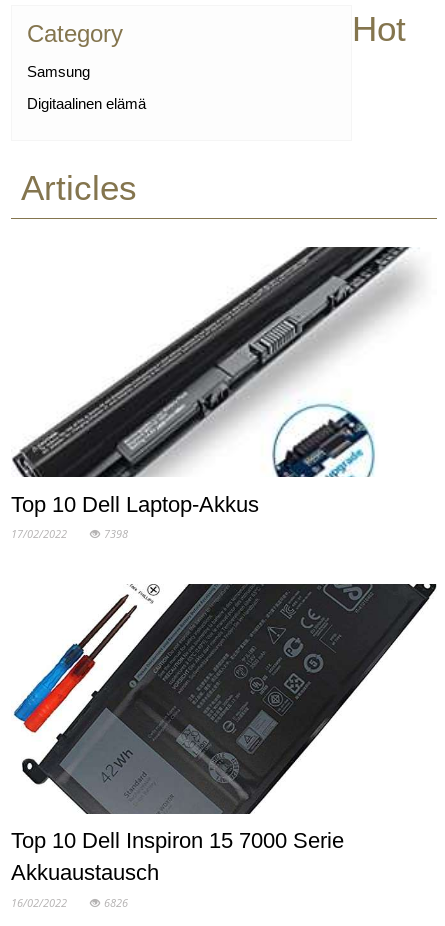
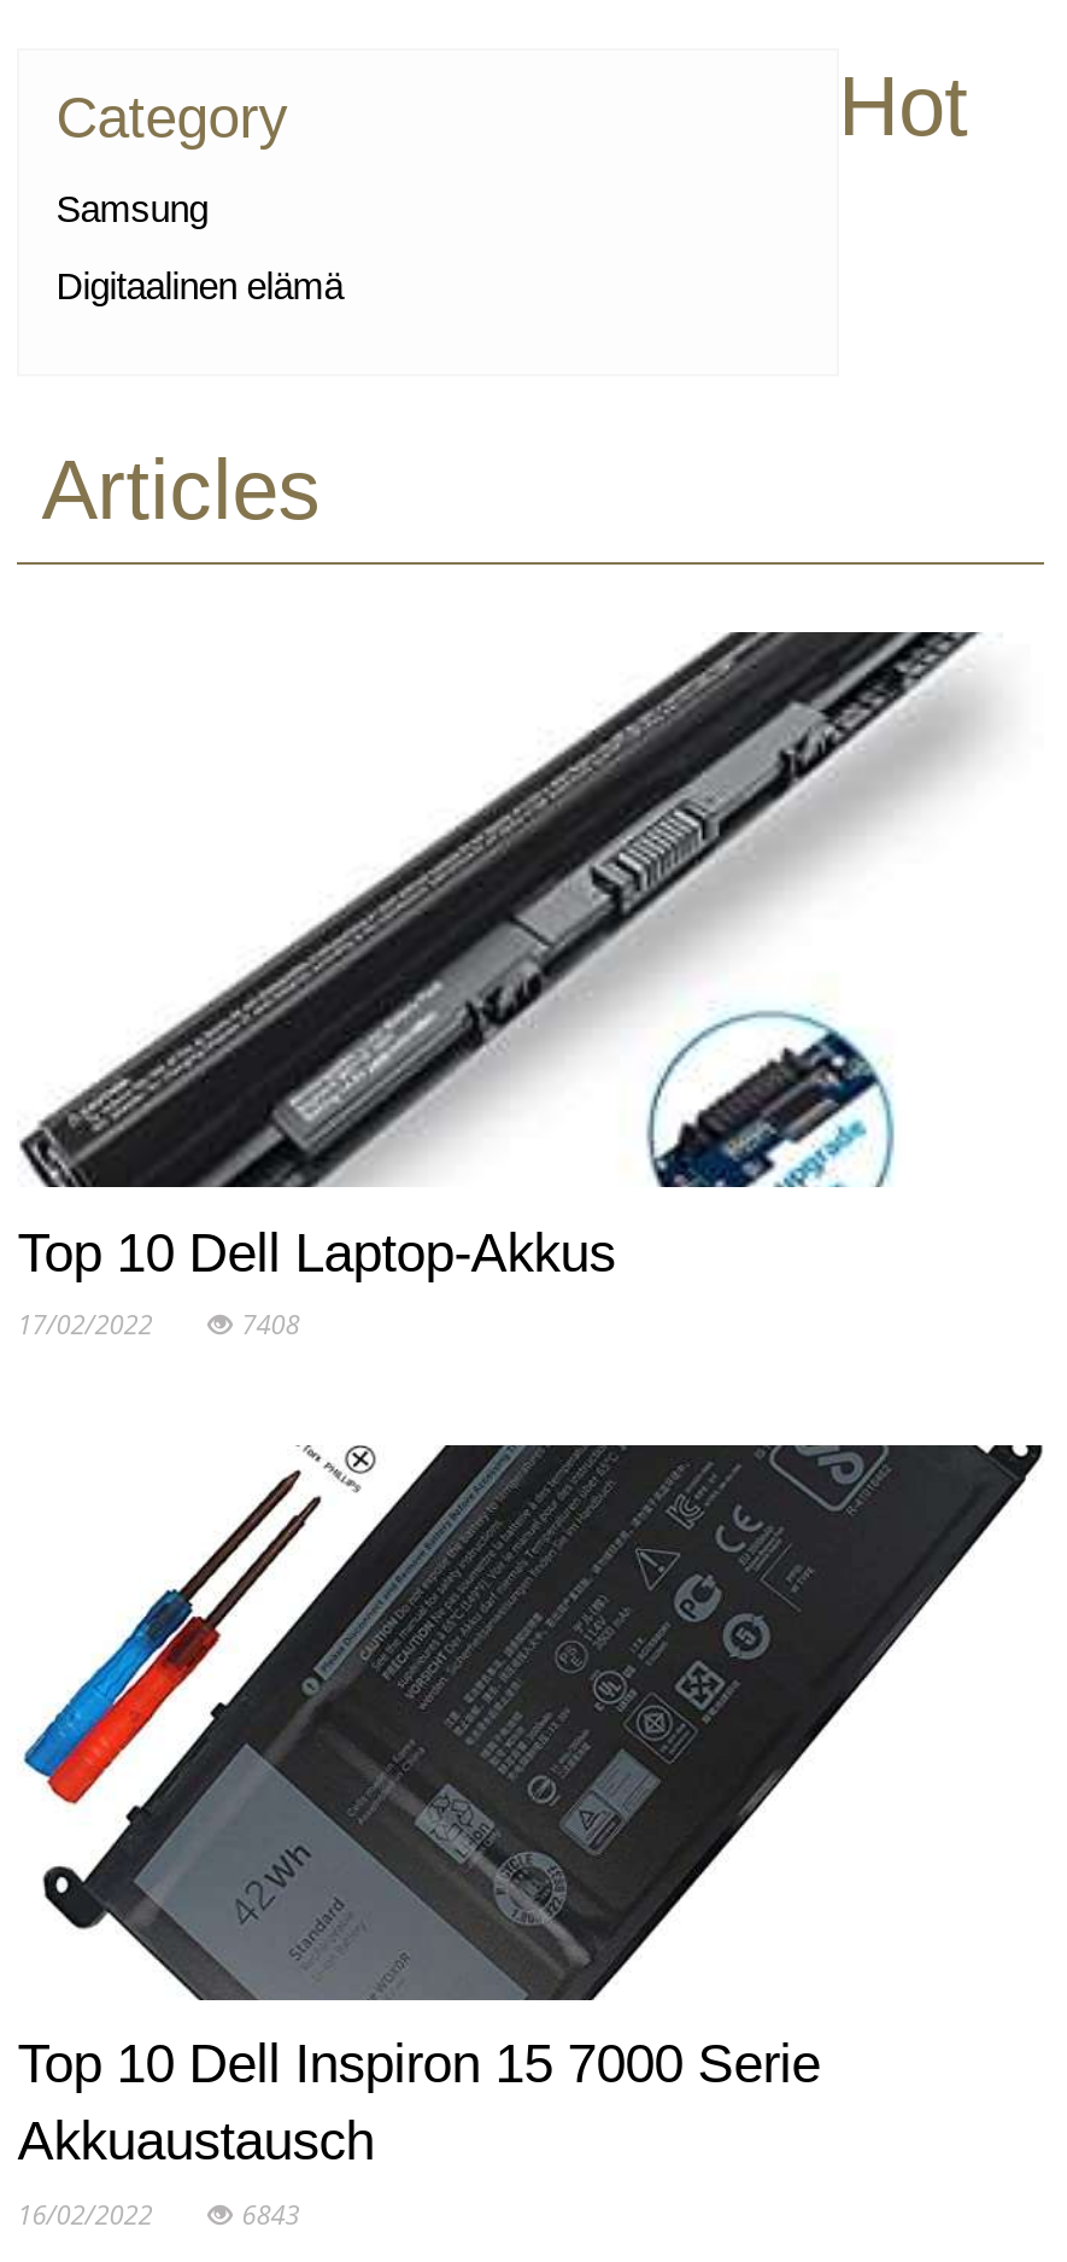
[104,526,128,541] 7398 -> [242,1306,299,1342] 7408
[104,895,128,910] 6826 -> [242,2195,299,2232] 6843

